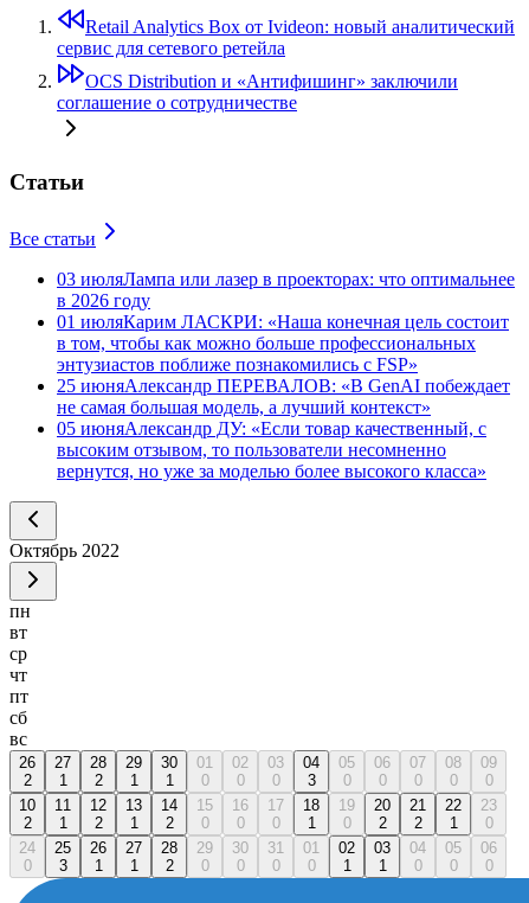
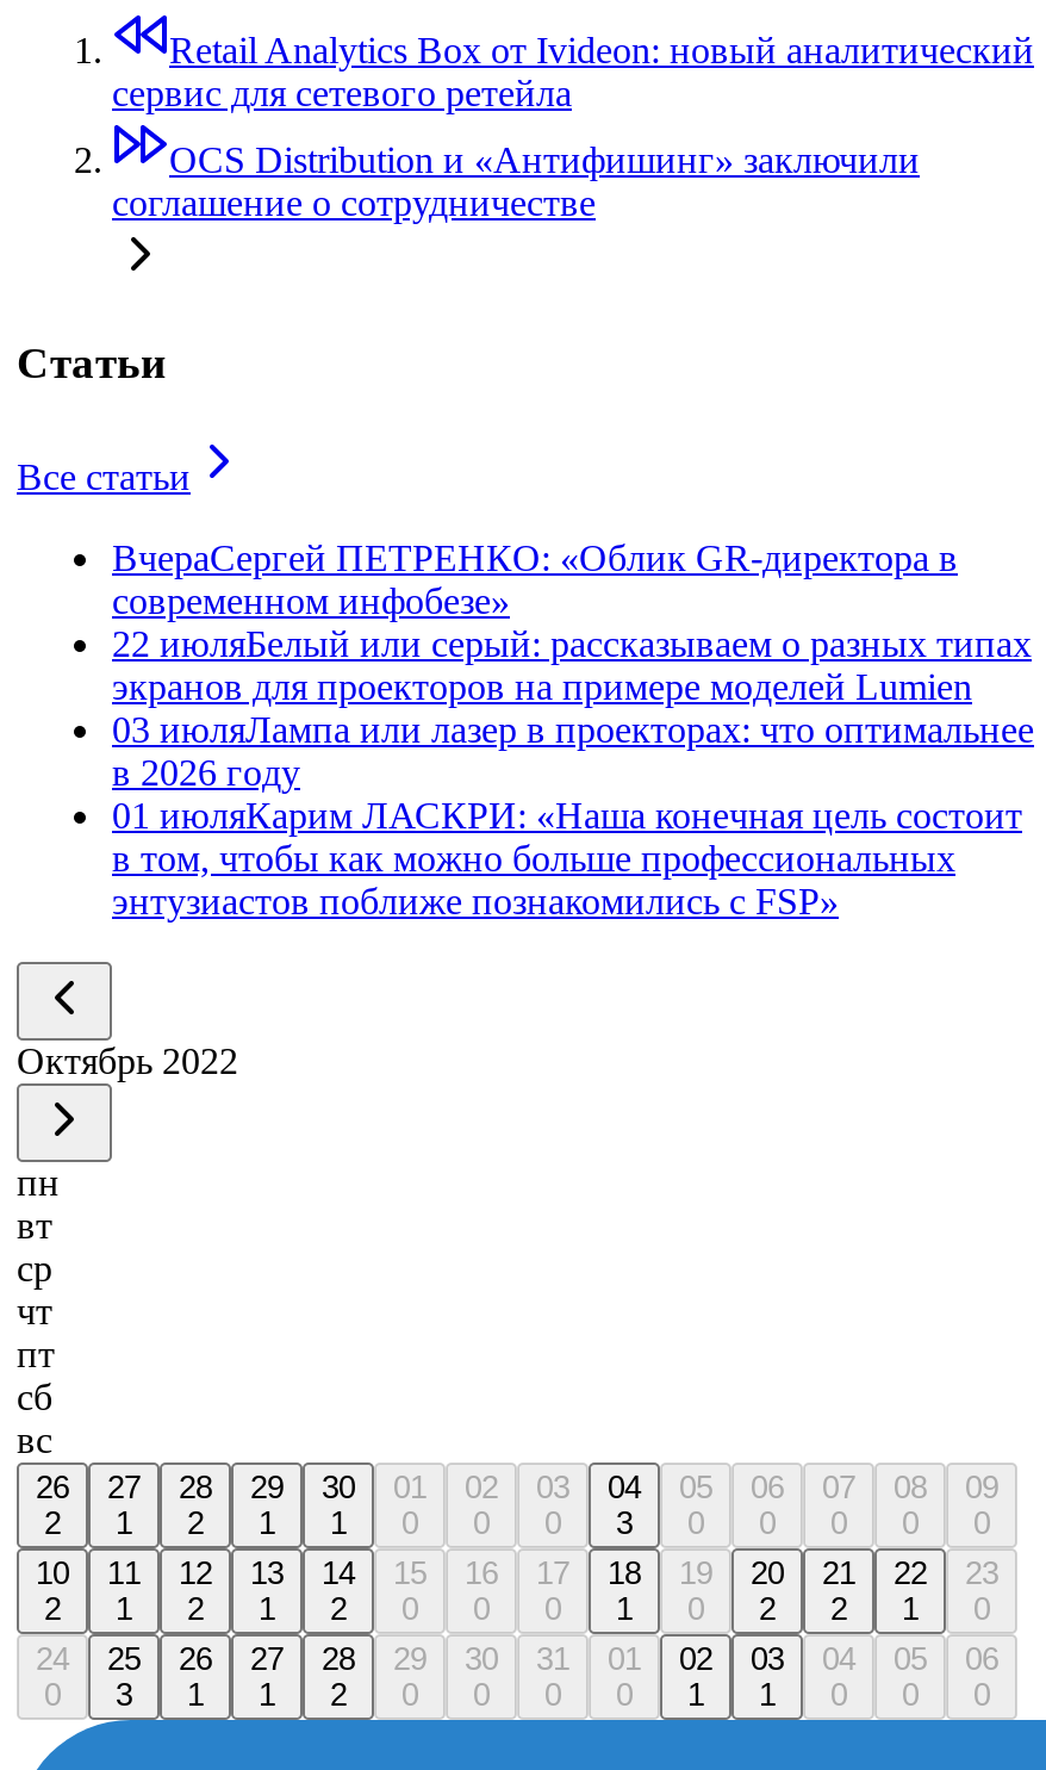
none -> [112,538,1032,707] ВчераСергей ПЕТРЕНКО: «Облик GR‑директора в | современном инфобезе» | 22 июляБелый или серый: рассказываем о разных типах | экранов для проекторов на примере моделей Lumien
moved [57,269,515,375] -> [112,710,1034,922]: 03 июляЛампа или лазер в проекторах: что оптимальнее | в 2026 году | 01 июляКарим ЛАСКРИ: «Наша конечная цель состоит | в том, чтобы как можно больше профессиональных | энтузиастов поближе познакомились с FSP»
[57,376,510,481] 25 июняАлександр ПЕРЕВАЛОВ: «В GenAI побеждает | не самая большая модель, а лучший контекст» | 05 июняАлександр ДУ: «Если товар качественный, с | высоким отзывом, то пользователи несомненно | вернутся, но уже за моделью более высокого класса» -> none

